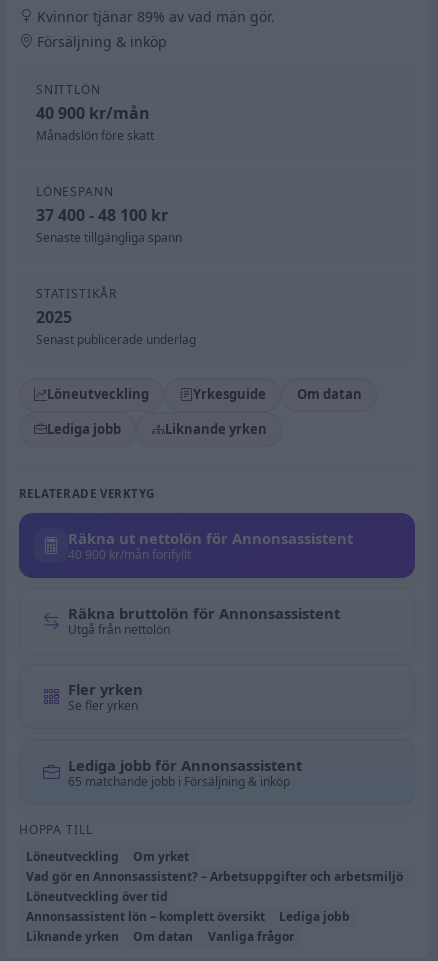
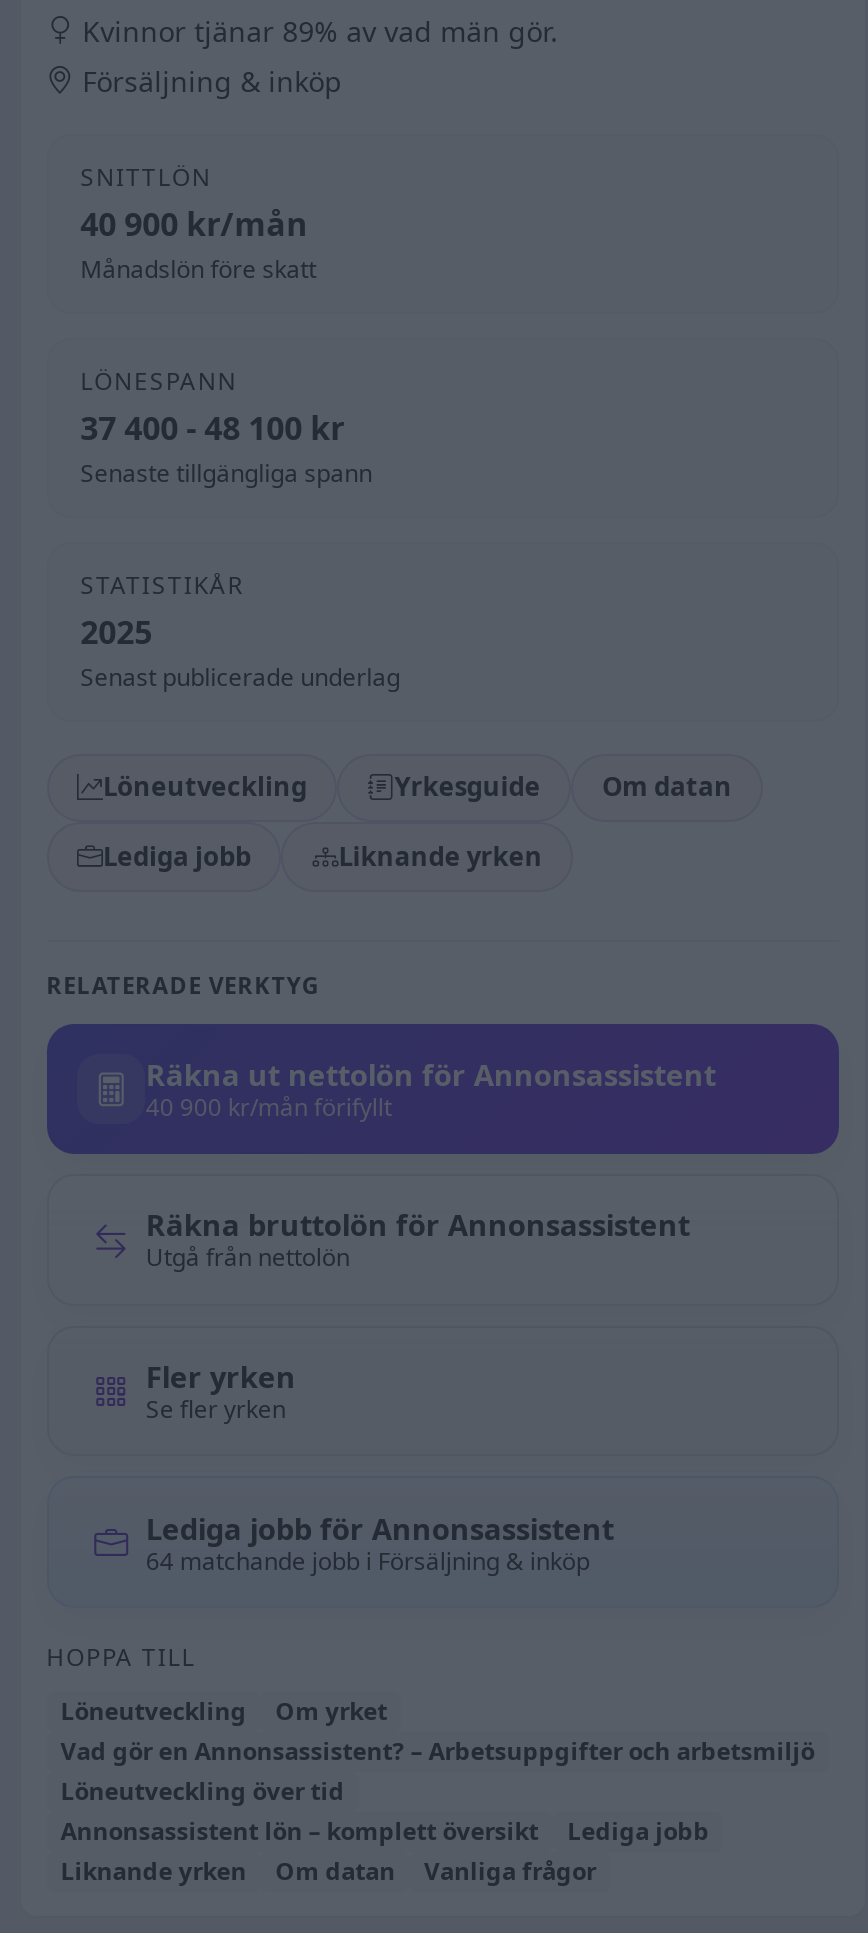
[68,772,290,789] 65 matchande jobb i Försäljning & inköp -> [146,1543,590,1577] 64 matchande jobb i Försäljning & inköp

